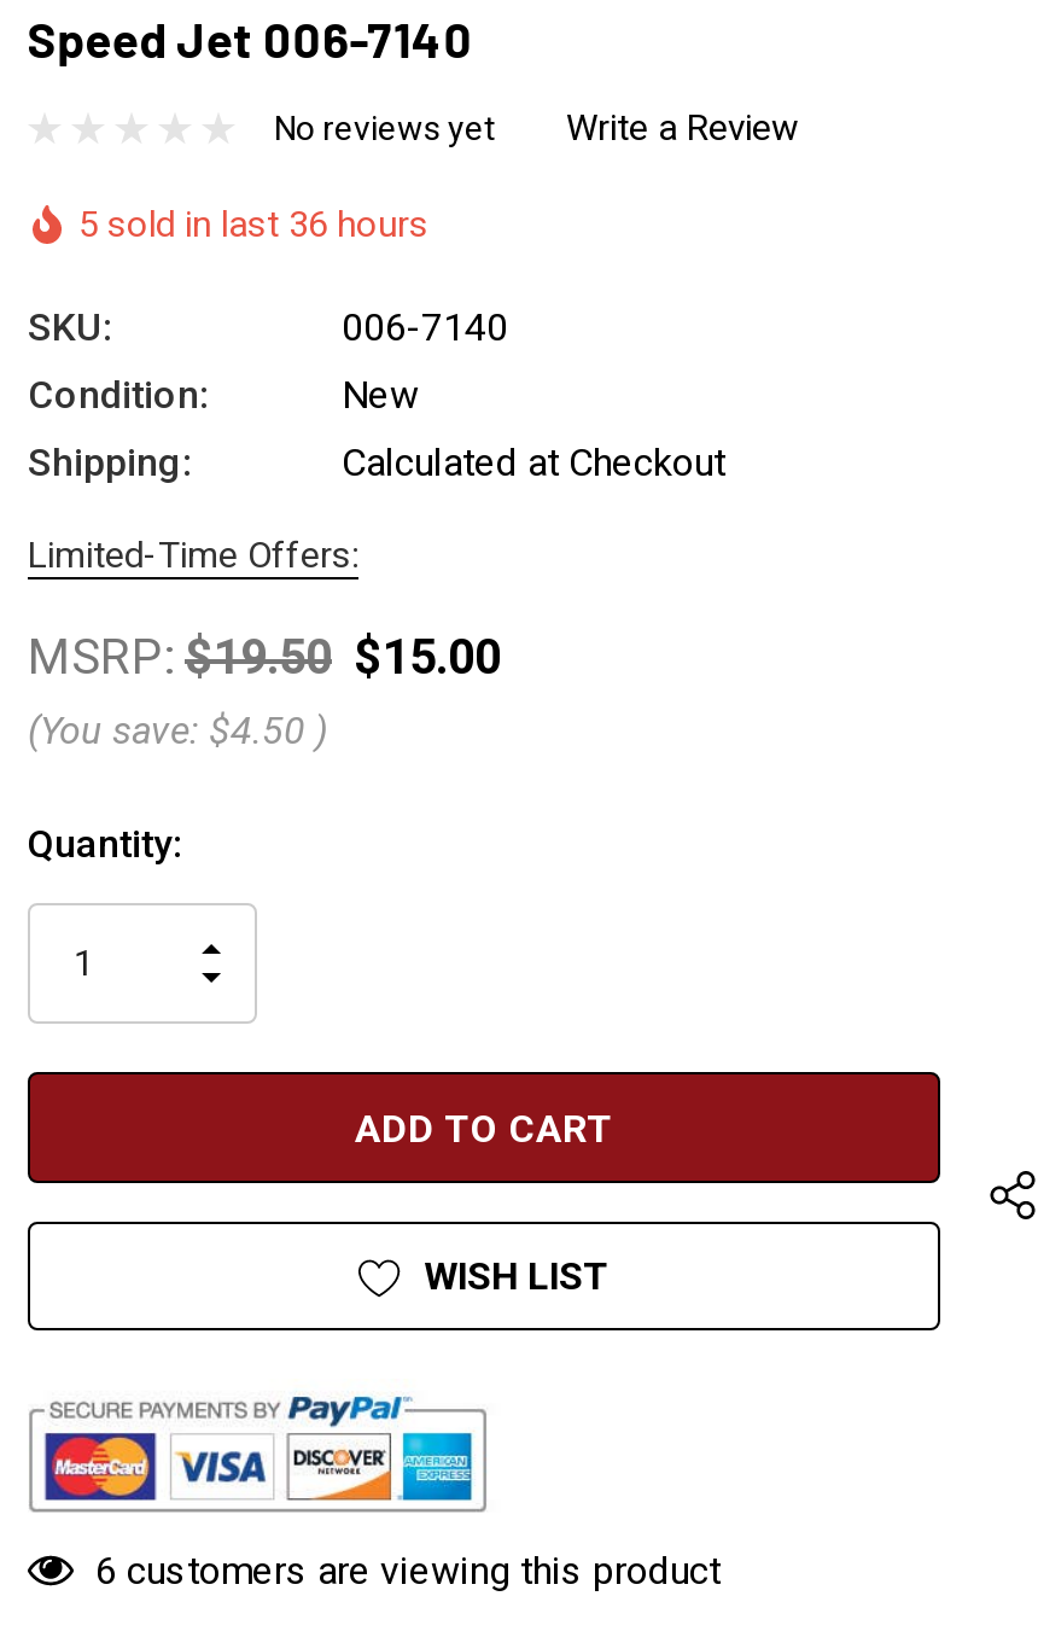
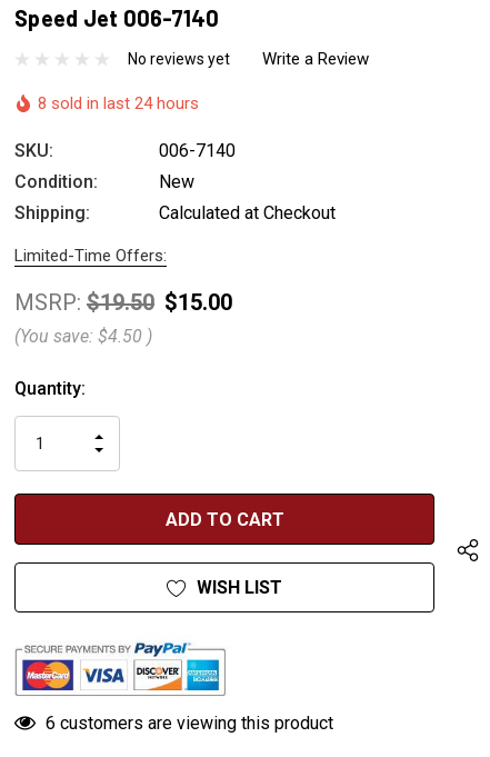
[78,202,428,246] 5 sold in last 36 hours -> [38,93,199,113] 8 sold in last 24 hours

